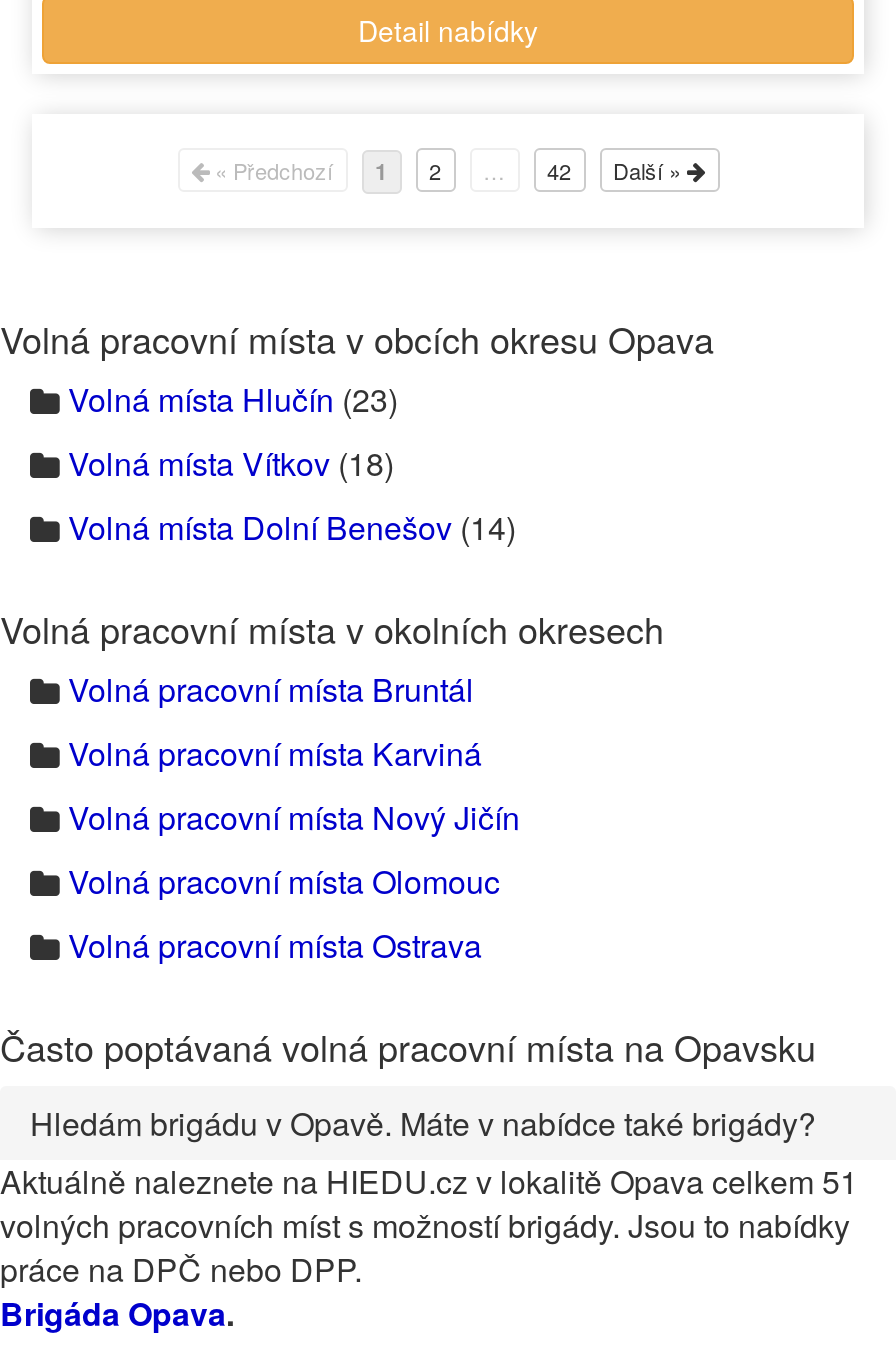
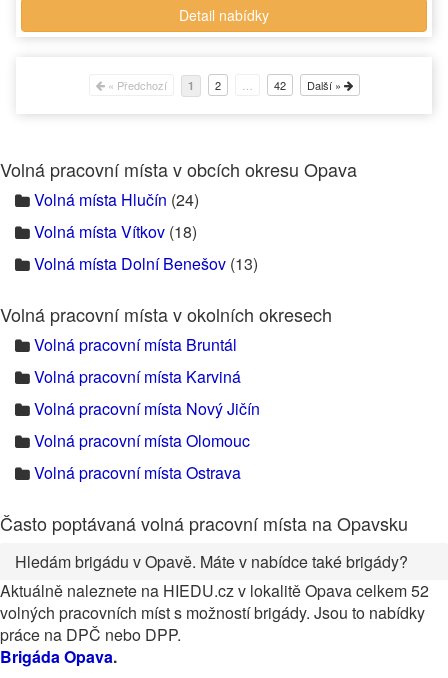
[68,376,398,422] Volná místa Hlučín (23) -> [34,188,199,211] Volná místa Hlučín (24)
[68,504,516,550] Volná místa Dolní Benešov (14) -> [34,252,258,275] Volná místa Dolní Benešov (13)
[0,1158,858,1204] Aktuálně naleznete na HIEDU.cz v lokalitě Opava celkem 51 -> [0,579,429,602] Aktuálně naleznete na HIEDU.cz v lokalitě Opava celkem 52

